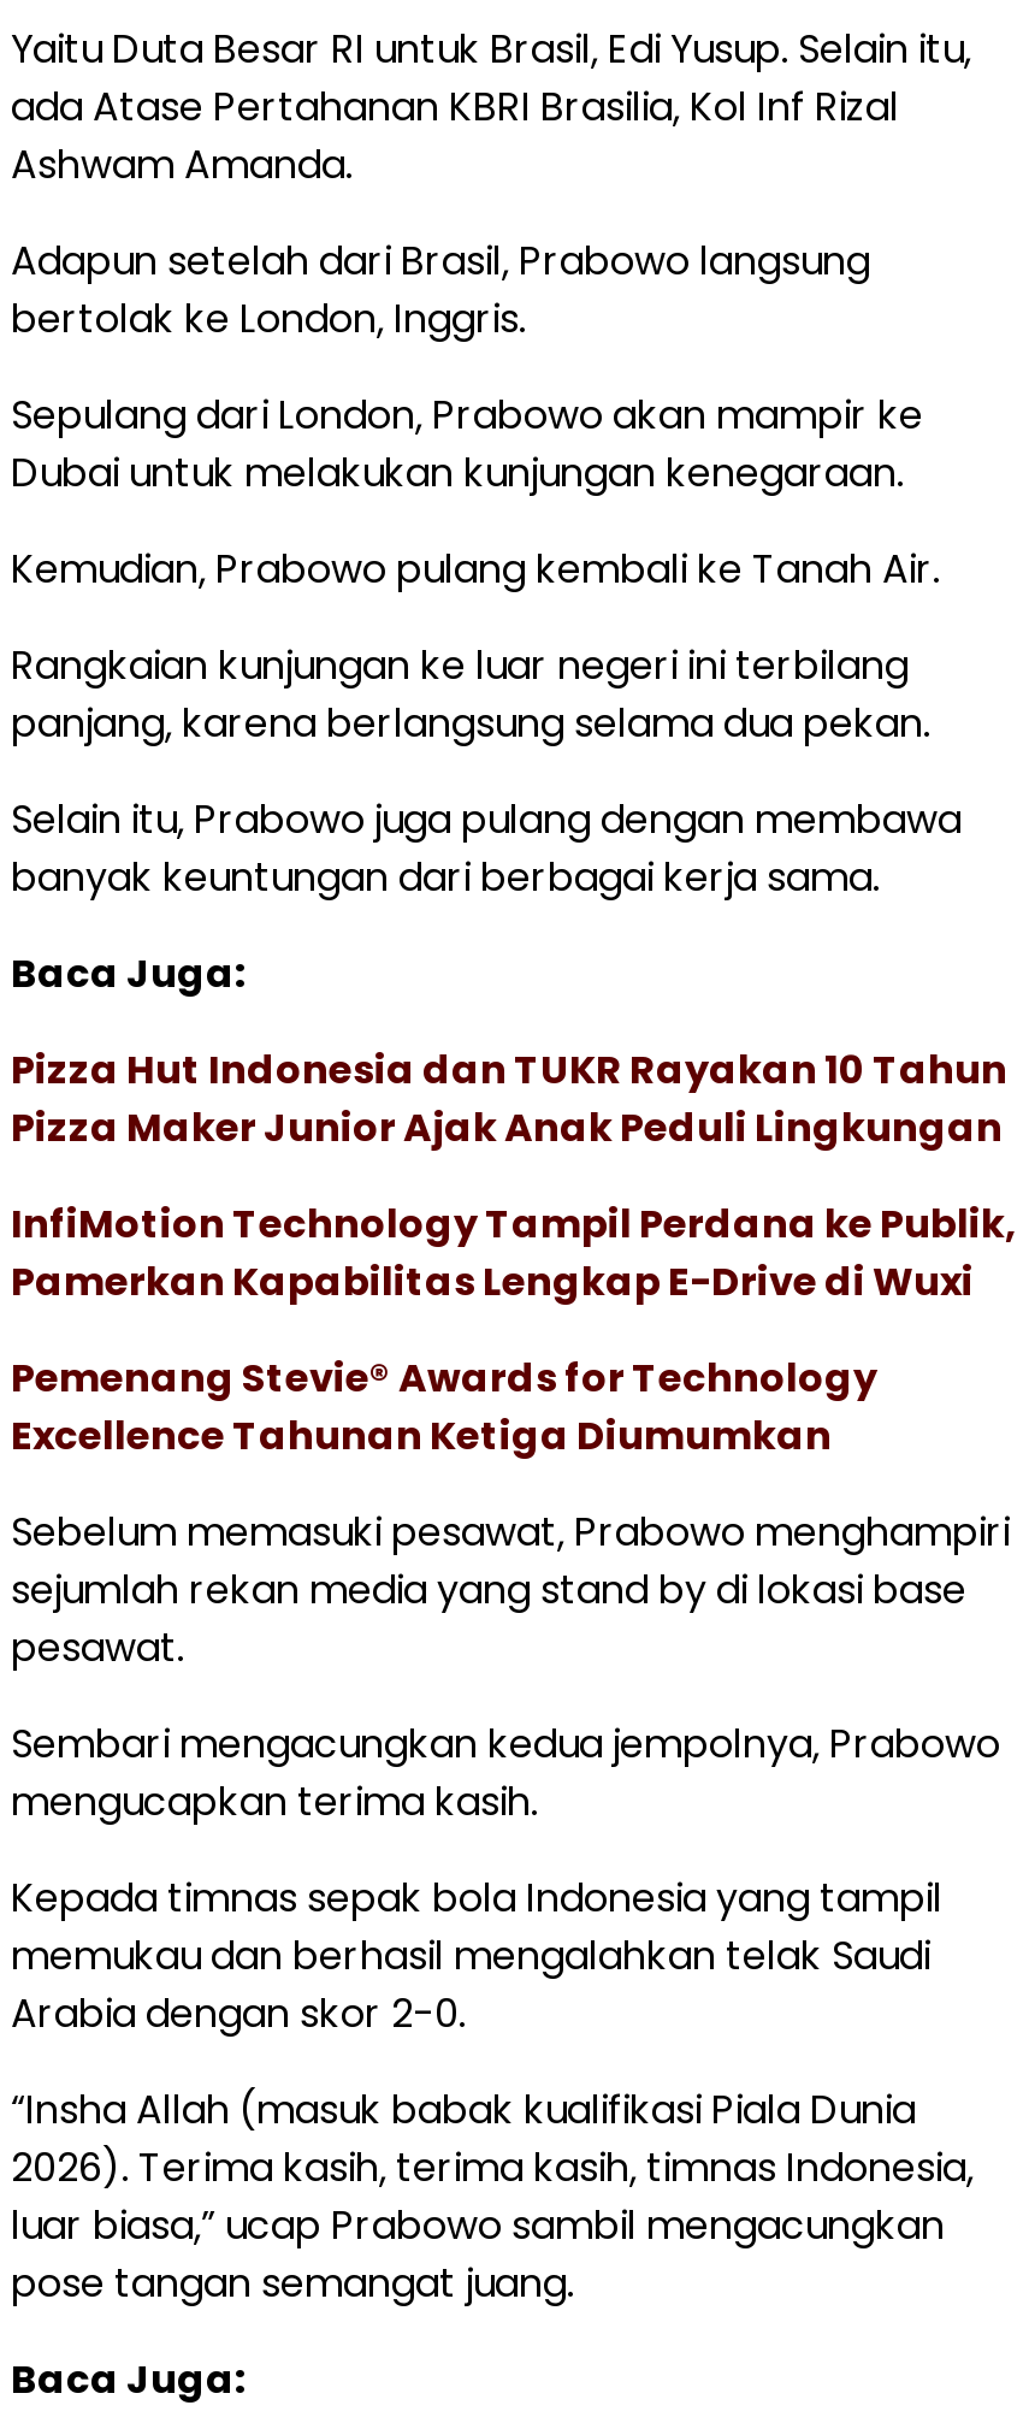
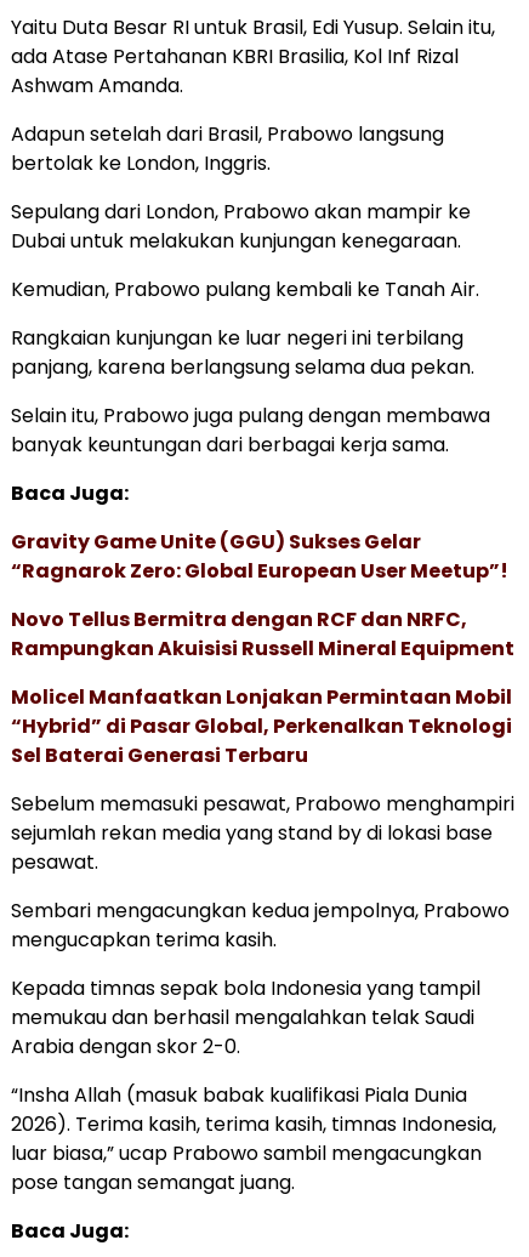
[11,1042,1007,1156] Pizza Hut Indonesia dan TUKR Rayakan 10 Tahun | Pizza Maker Junior Ajak Anak Peduli Lingkungan -> [11,528,508,585] Gravity Game Unite (GGU) Sukses Gelar | “Ragnarok Zero: Global European User Meetup”!
[11,1196,1017,1310] InfiMotion Technology Tampil Perdana ke Publik, | Pamerkan Kapabilitas Lengkap E-Drive di Wuxi -> [11,605,514,662] Novo Tellus Bermitra dengan RCF dan NRFC, | Rampungkan Akuisisi Russell Mineral Equipment
[11,1351,877,1464] Pemenang Stevie® Awards for Technology | Excellence Tahunan Ketiga Diumumkan -> [11,683,512,769] Molicel Manfaatkan Lonjakan Permintaan Mobil | “Hybrid” di Pasar Global, Perkenalkan Teknologi | Sel Baterai Generasi Terbaru

